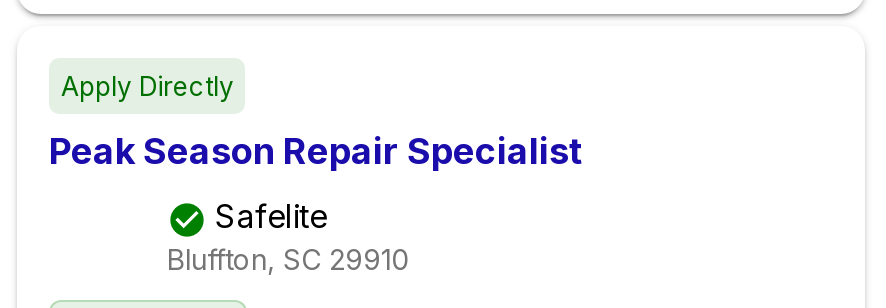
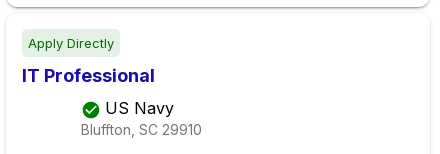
[49,130,583,172] Peak Season Repair Specialist -> [22,65,155,86] IT Professional
[215,196,327,236] Safelite -> [105,98,174,118] US Navy

